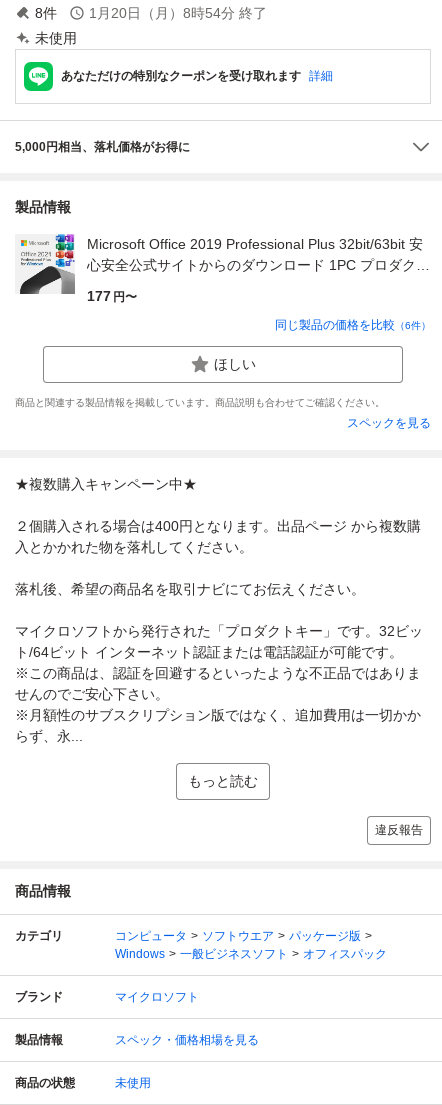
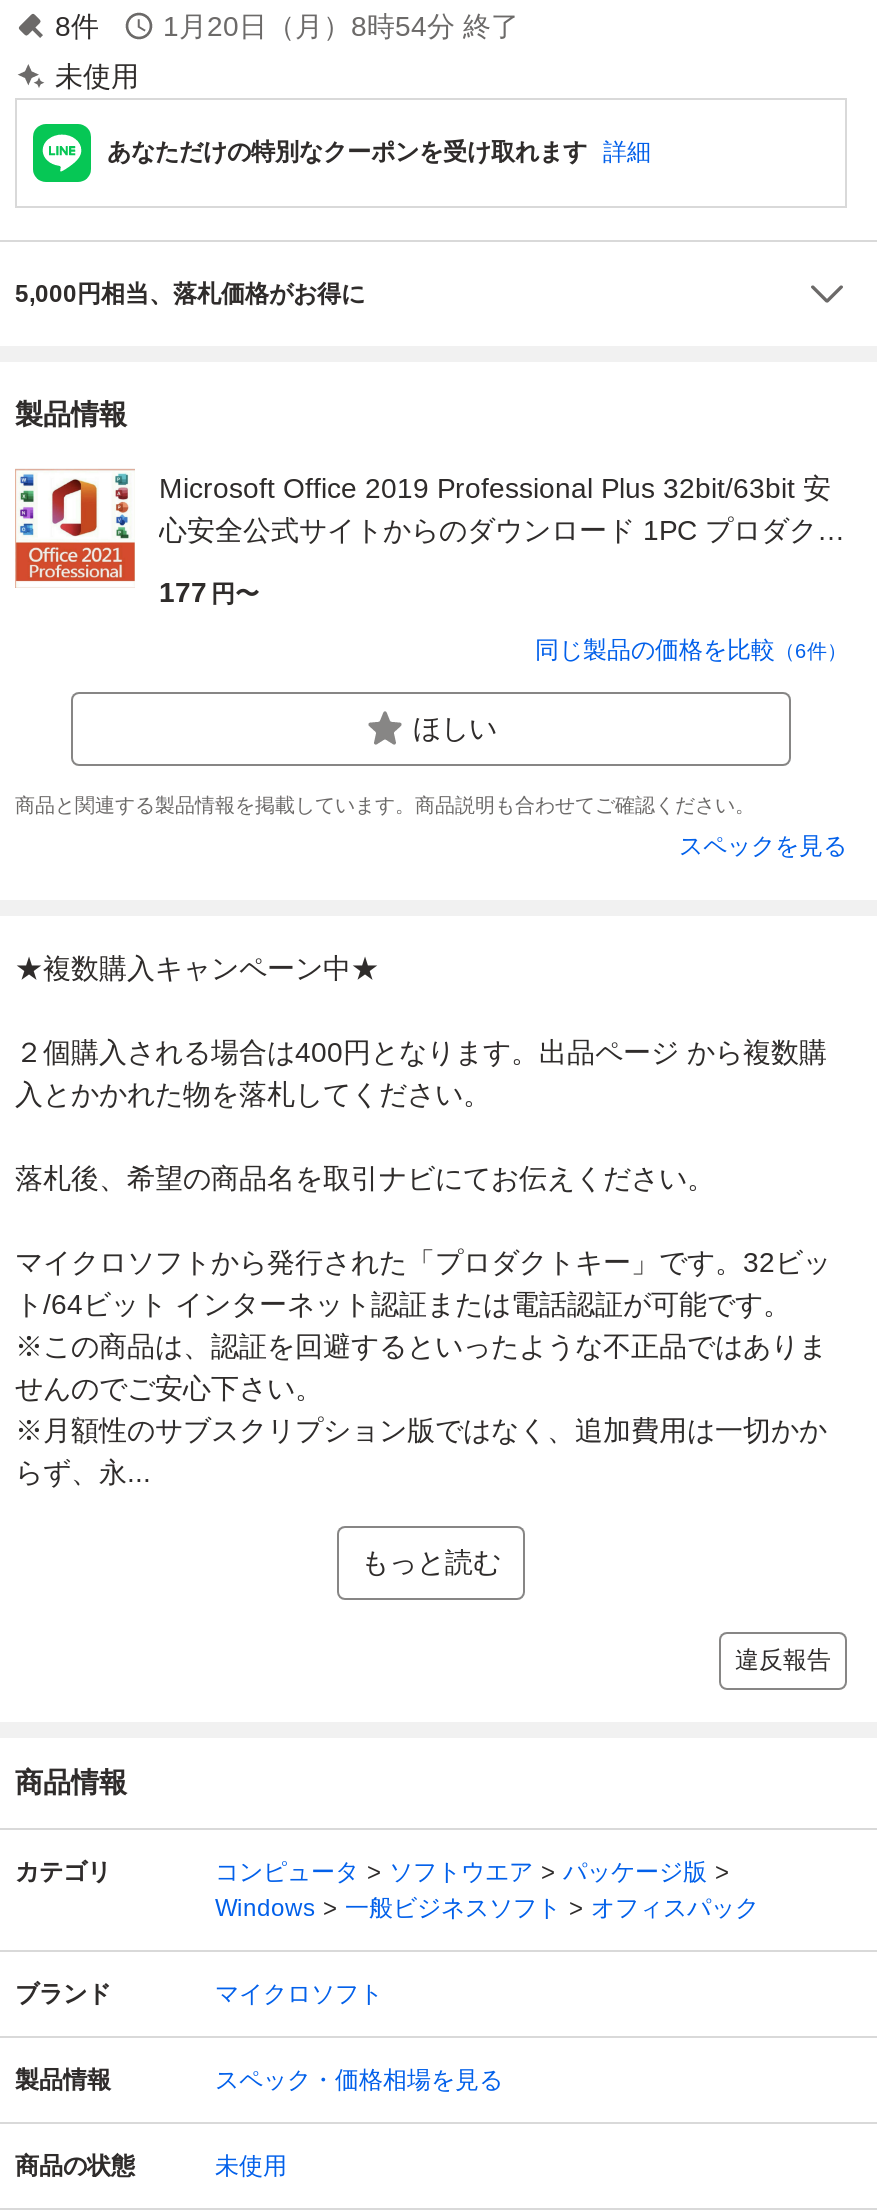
[15,233,76,295] [image] -> [13,468,137,588] [image]

